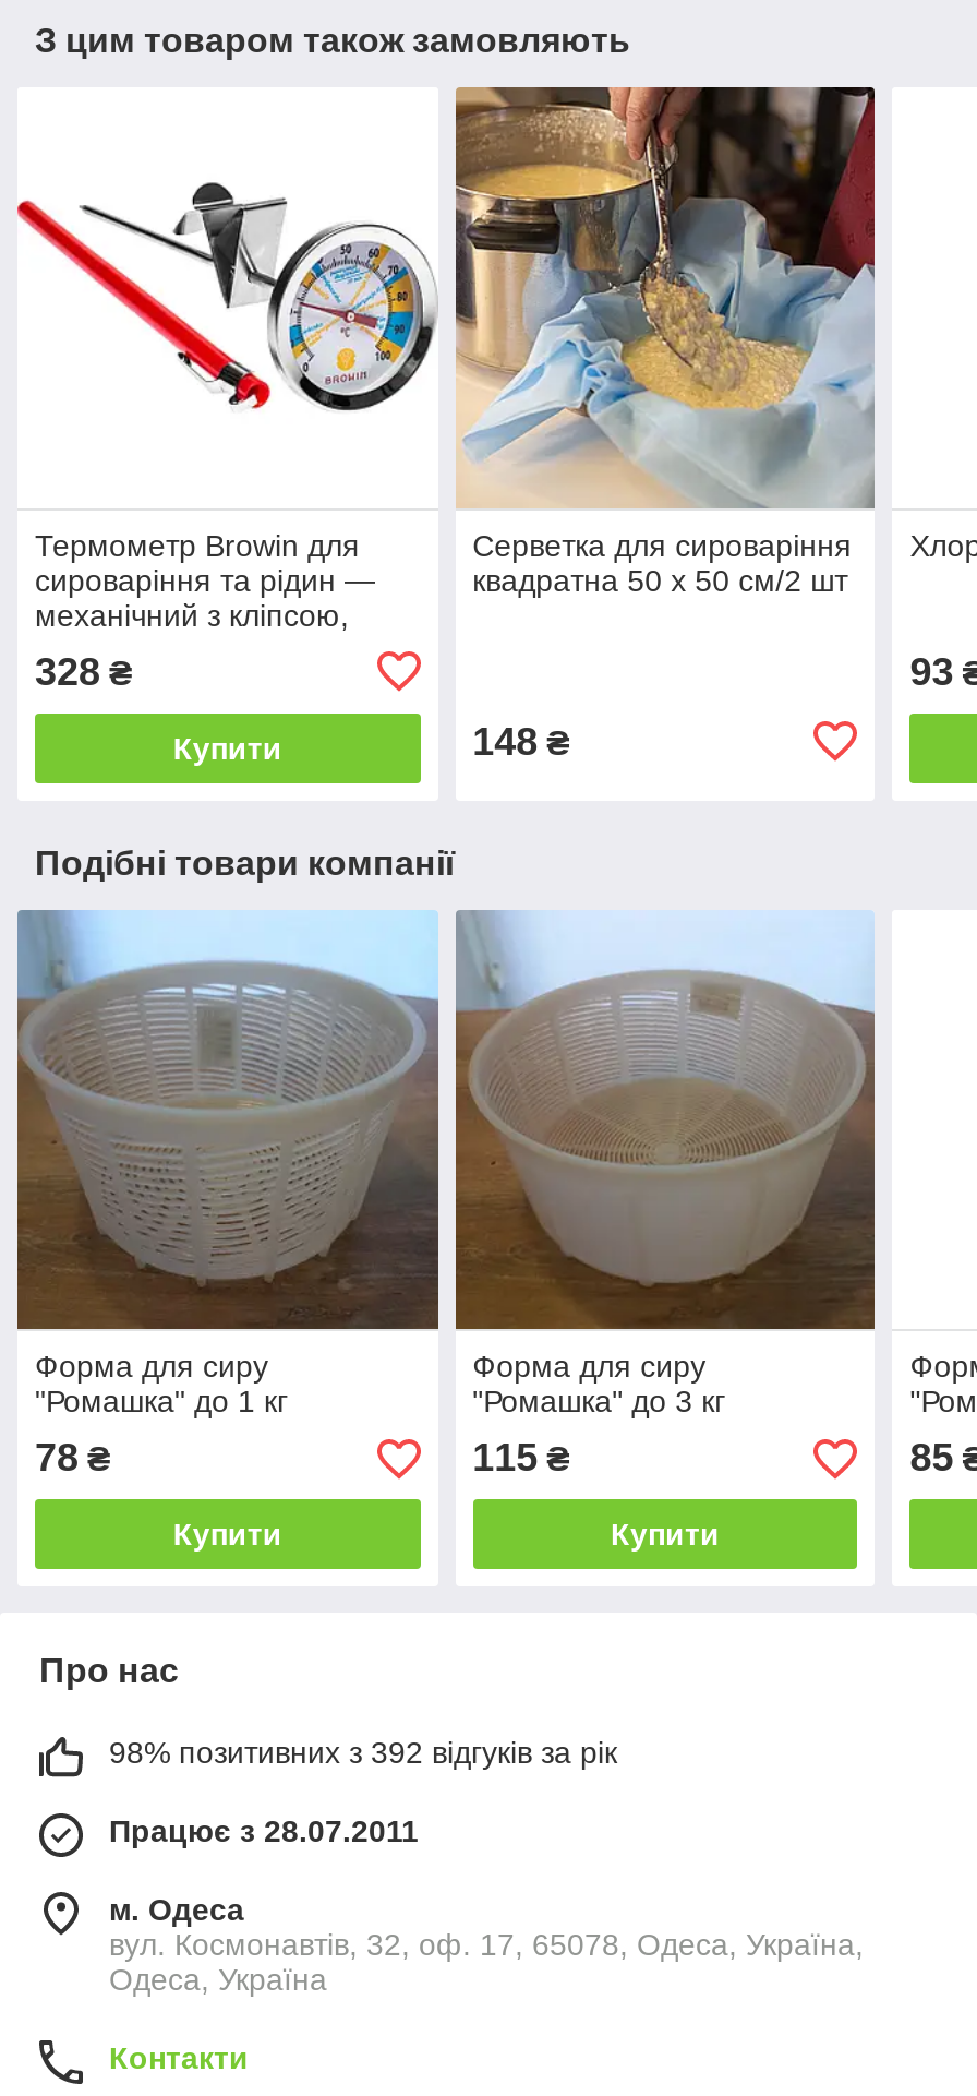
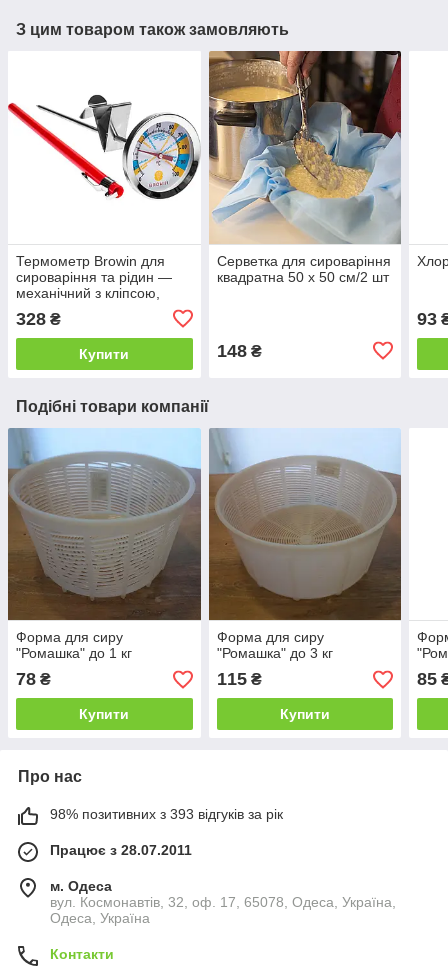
[109,1736,617,1771] 98% позитивних з 392 відгуків за рік -> [50,806,283,822] 98% позитивних з 393 відгуків за рік

